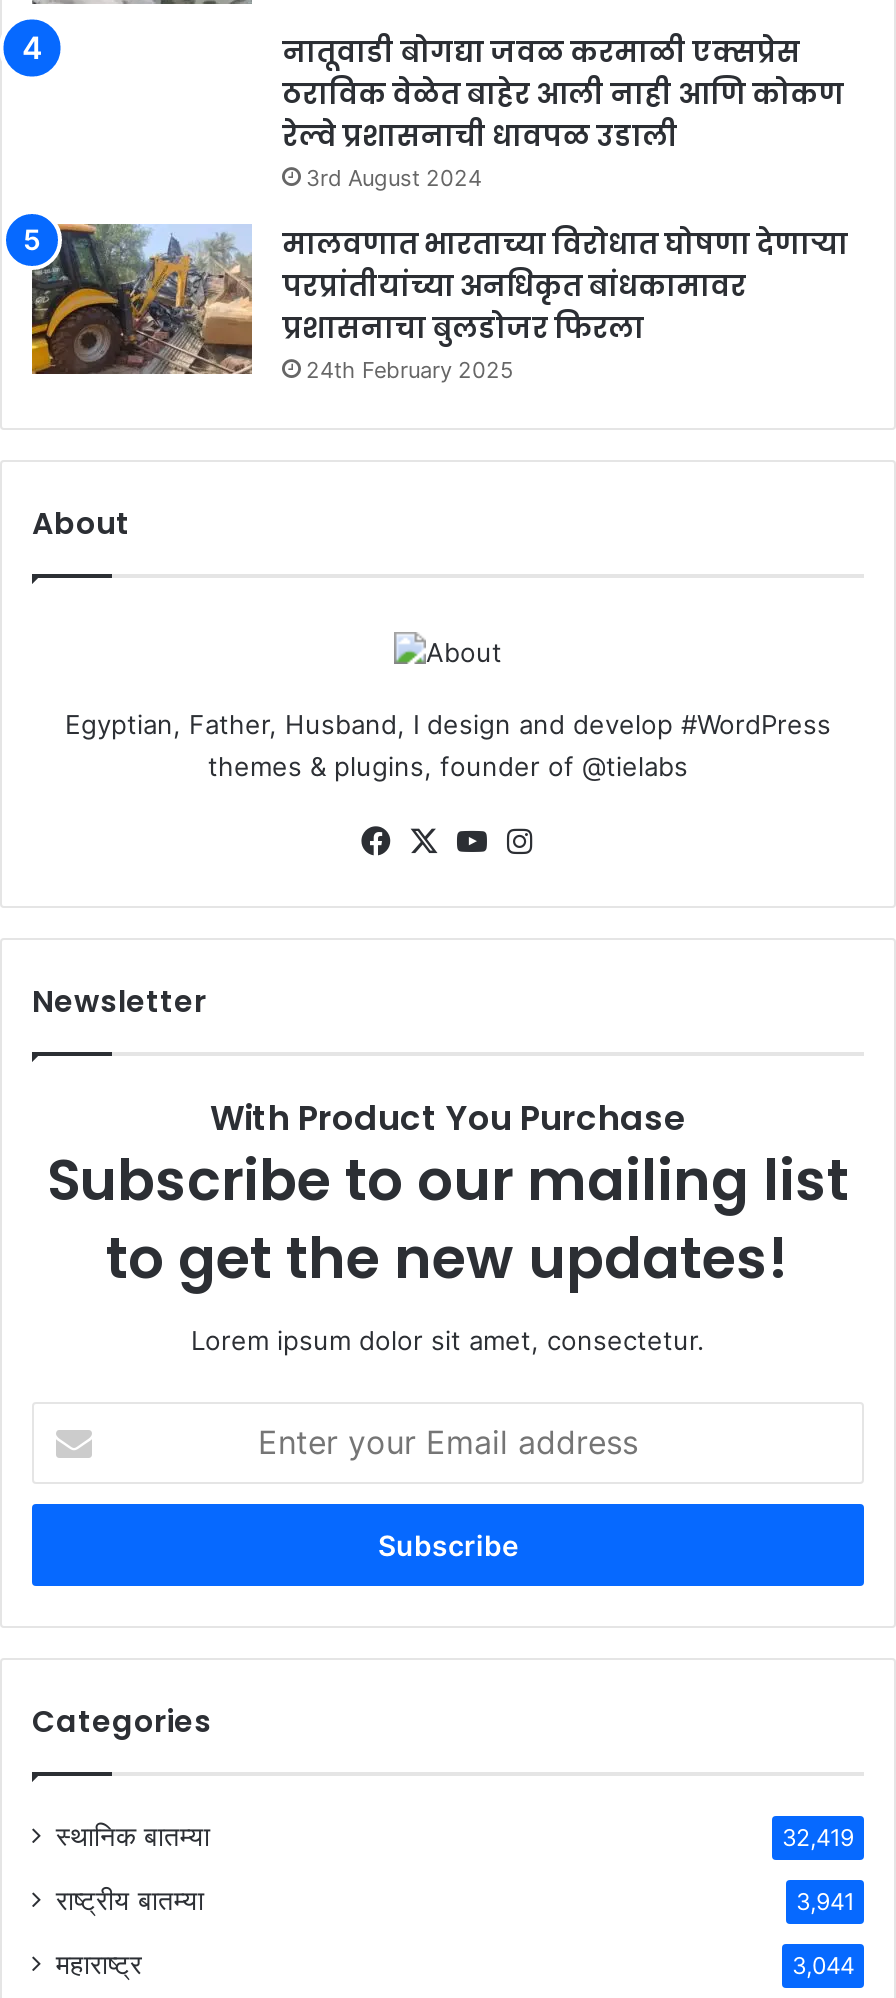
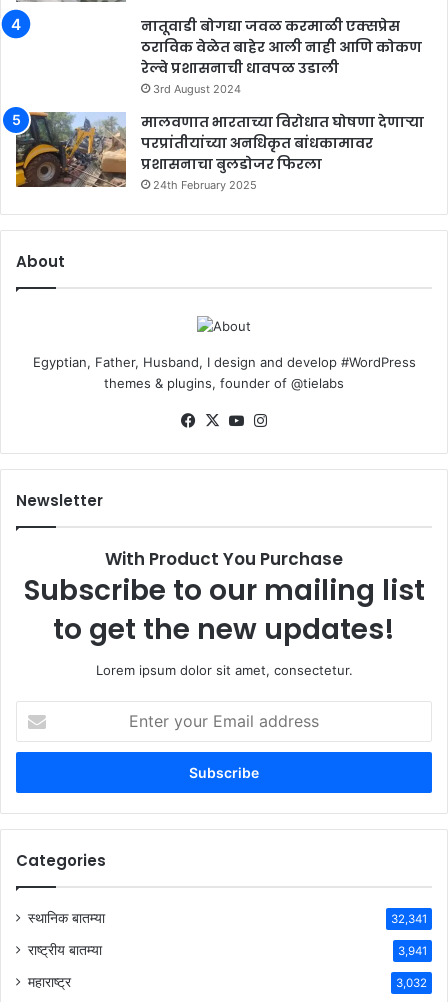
[782,1824,854,1852] 32,419 -> [391,912,427,926] 32,341
[792,1952,854,1980] 3,044 -> [396,976,427,990] 3,032

